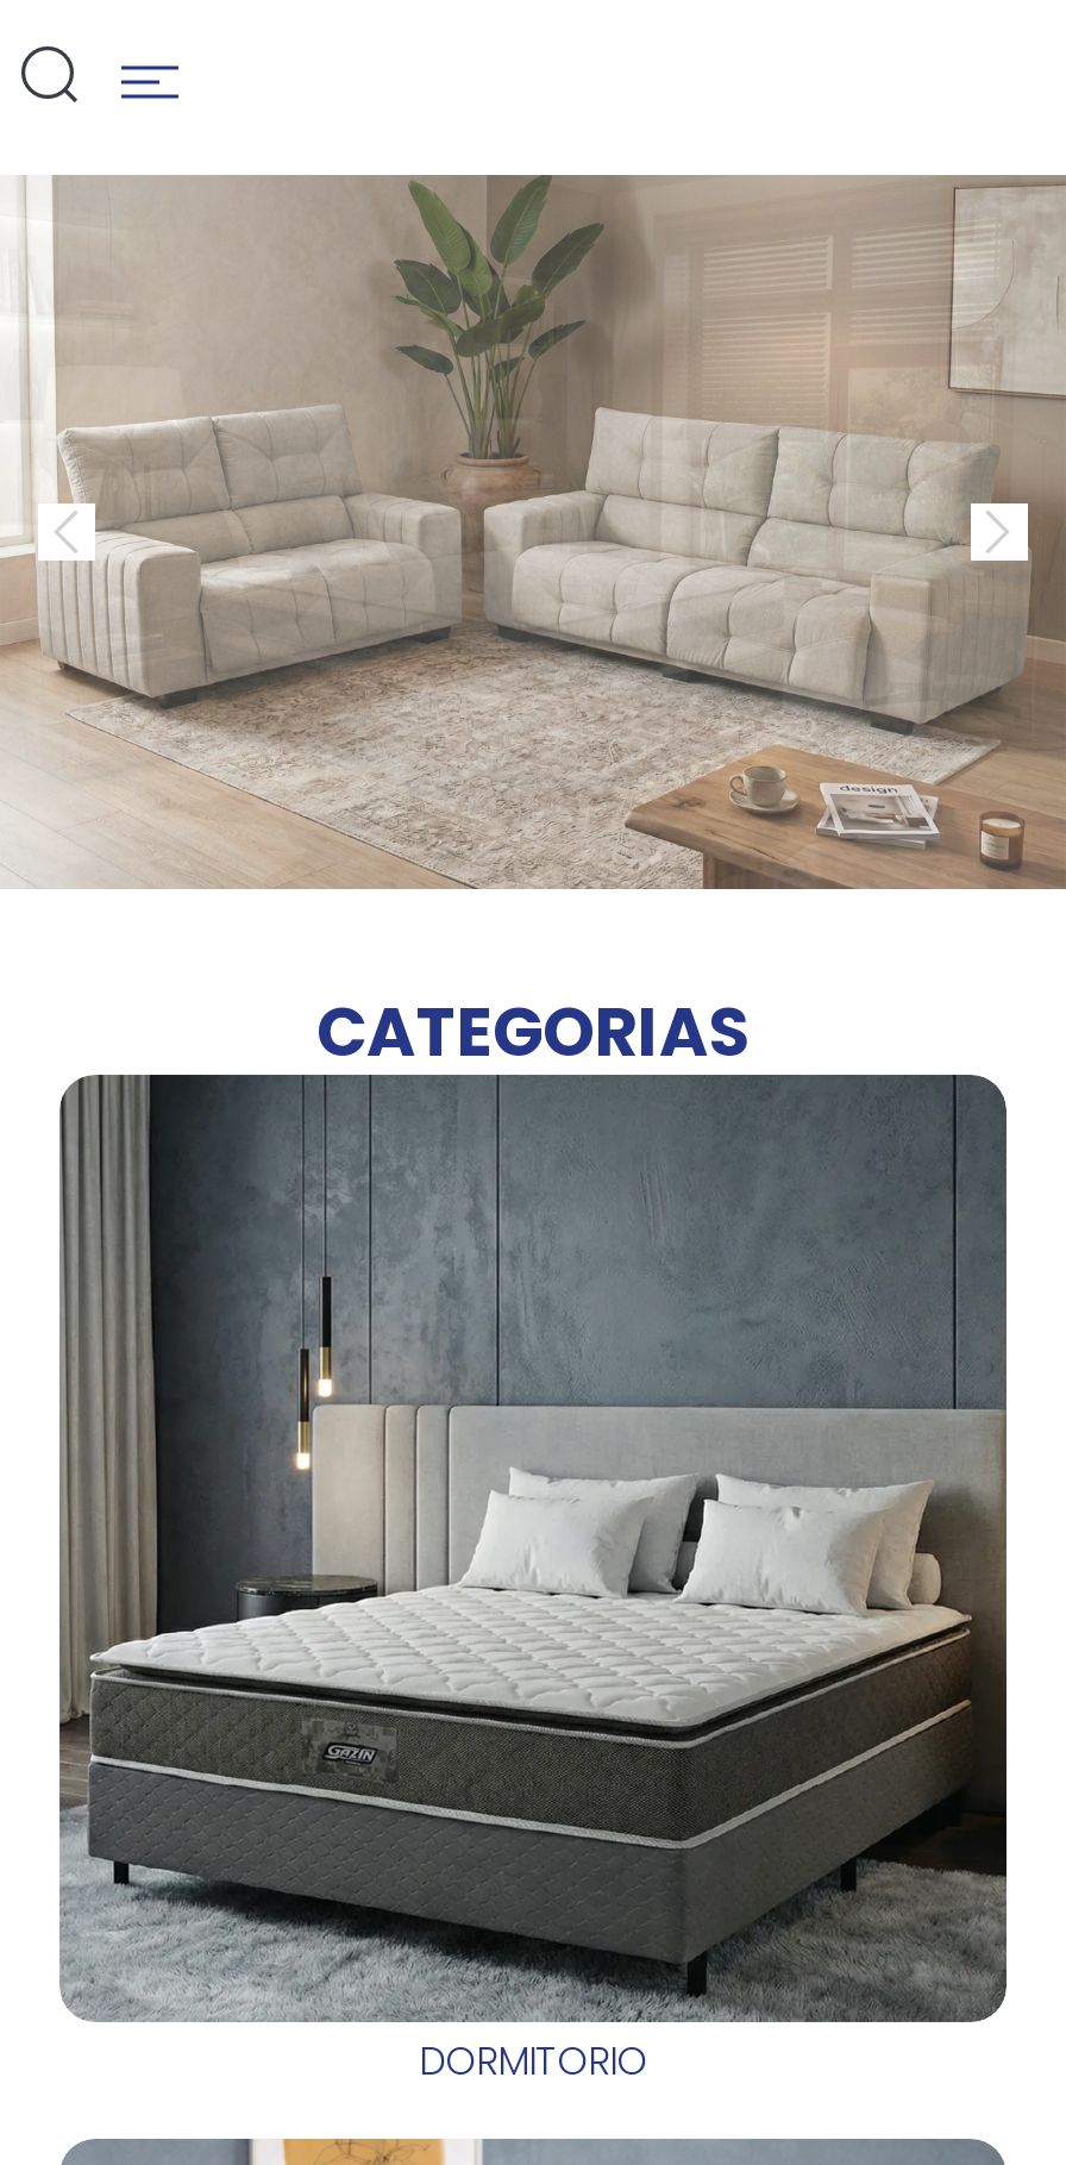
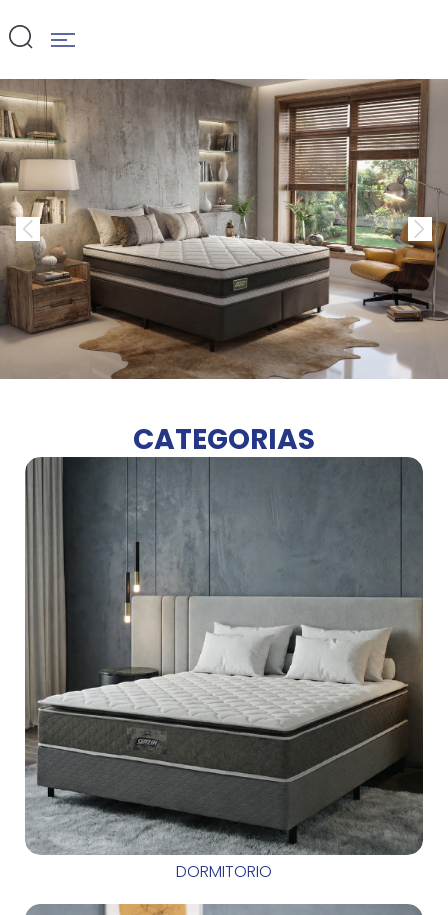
[7,175,1059,889] [image] -> [3,78,445,379] [image]

